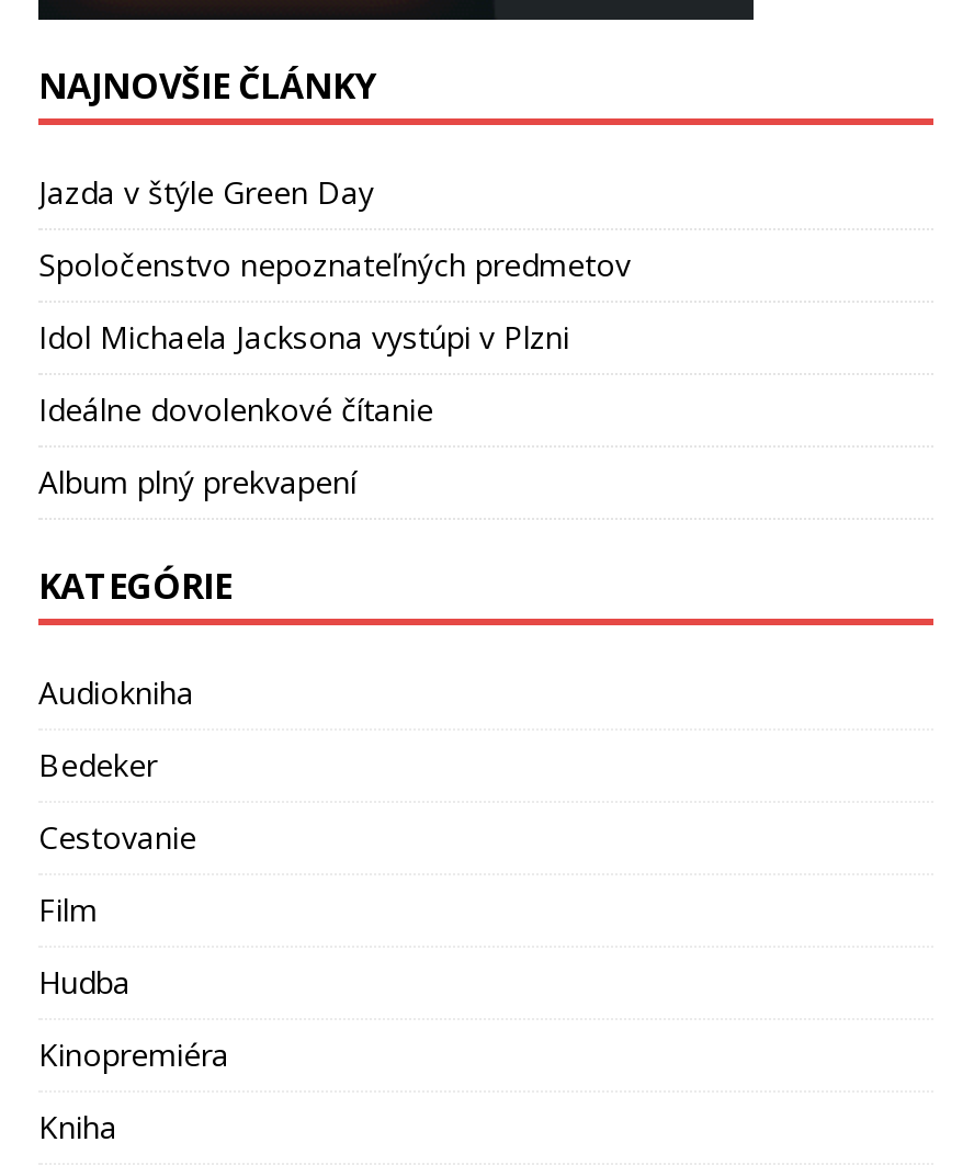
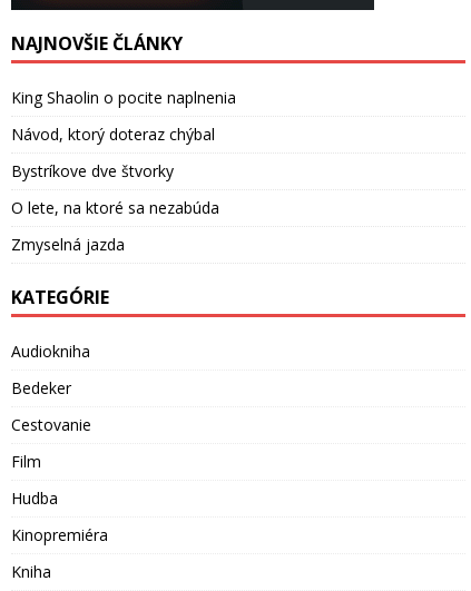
[38,170,374,212] Jazda v štýle Green Day -> [11,86,236,108] King Shaolin o pocite naplnenia
[38,243,631,284] Spoločenstvo nepoznateľných predmetov -> [11,123,215,144] Návod, ktorý doteraz chýbal
[38,315,569,357] Idol Michaela Jacksona vystúpi v Plzni -> [11,160,174,181] Bystríkove dve štvorky
[38,387,433,429] Ideálne dovolenkové čítanie -> [11,197,219,218] O lete, na ktoré sa nezabúda
[38,460,356,502] Album plný prekvapení -> [11,233,125,254] Zmyselná jazda

